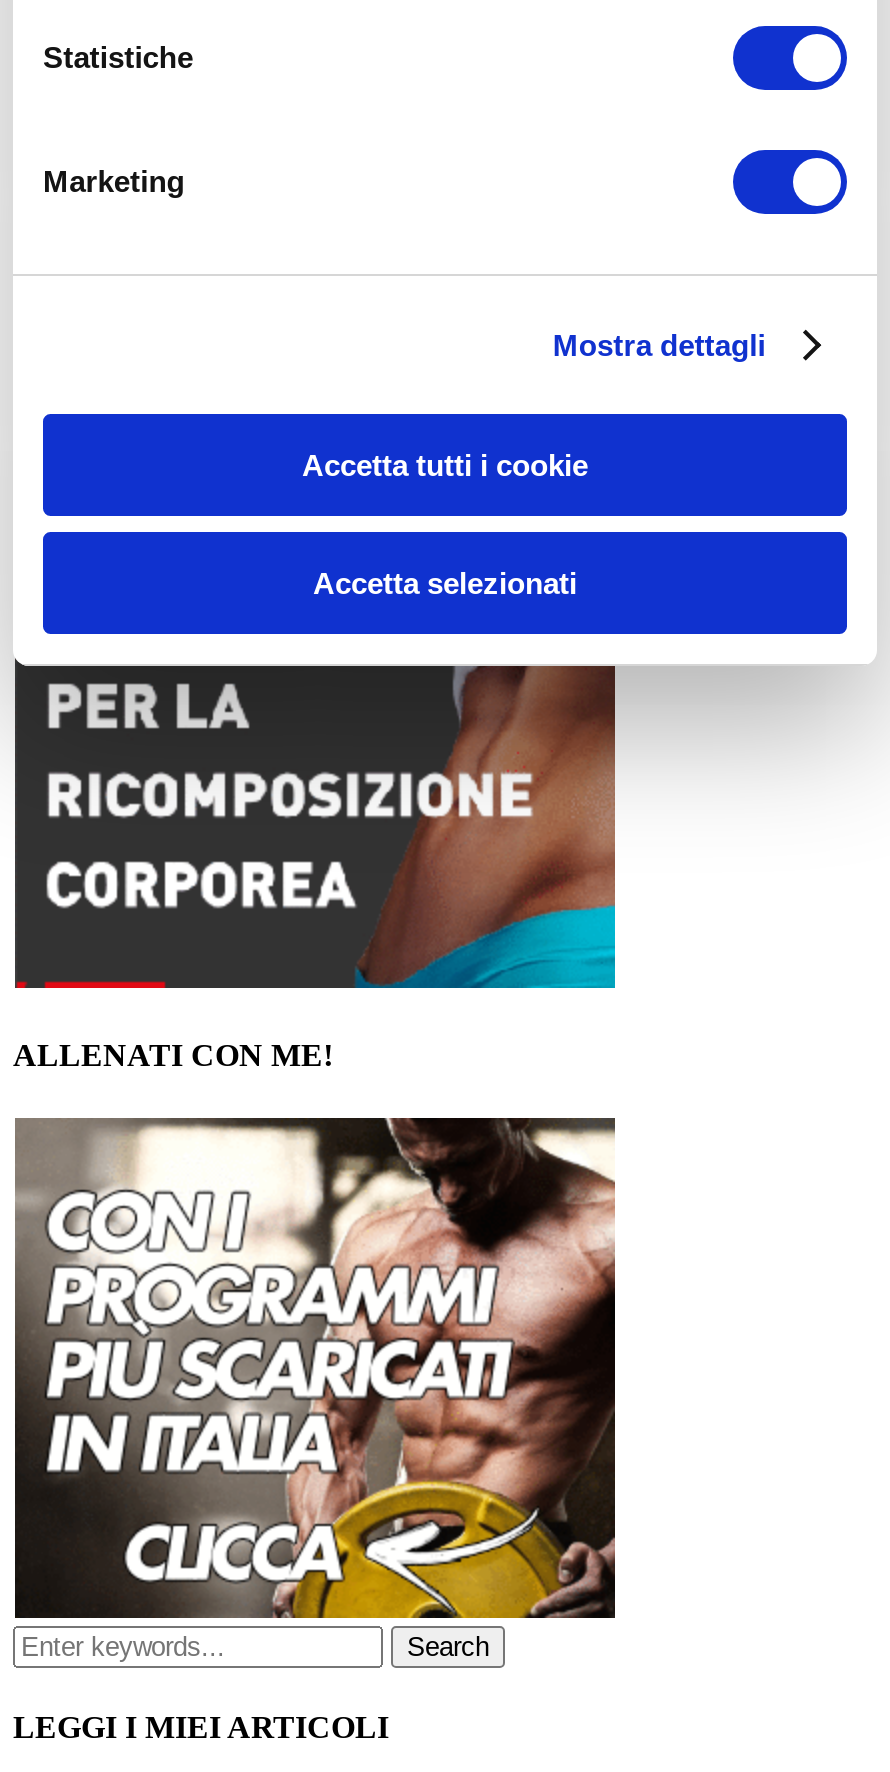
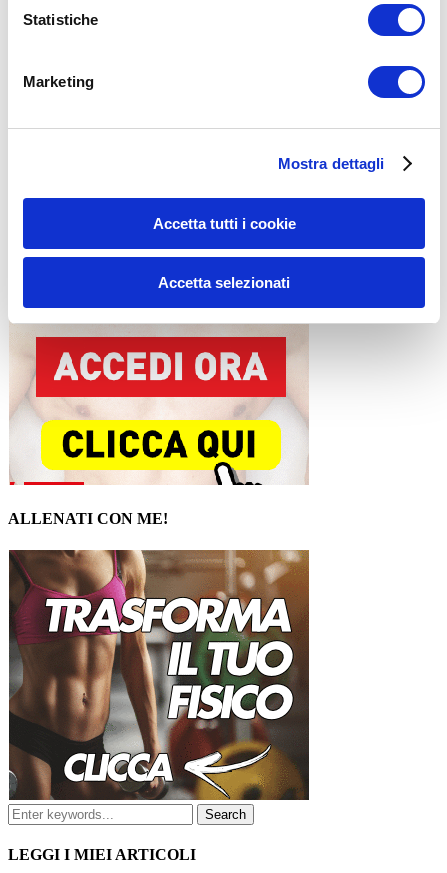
[13,660,617,990] [image] -> [9,322,309,486] [image]
[15,1116,617,1620] [image] -> [9,549,310,801] [image]

